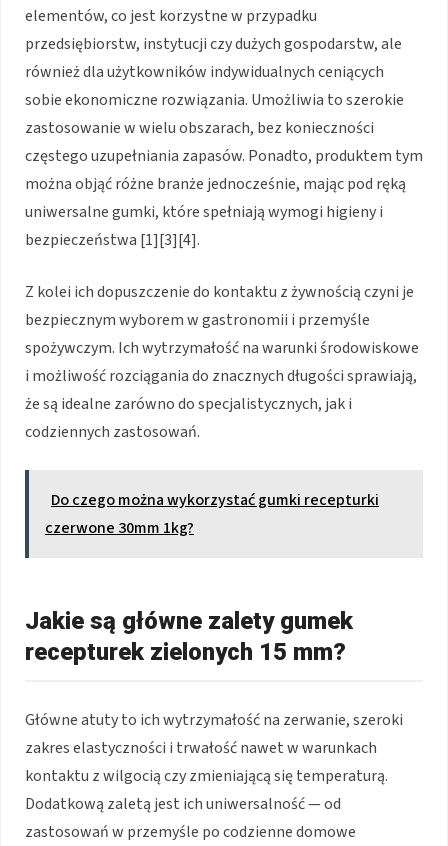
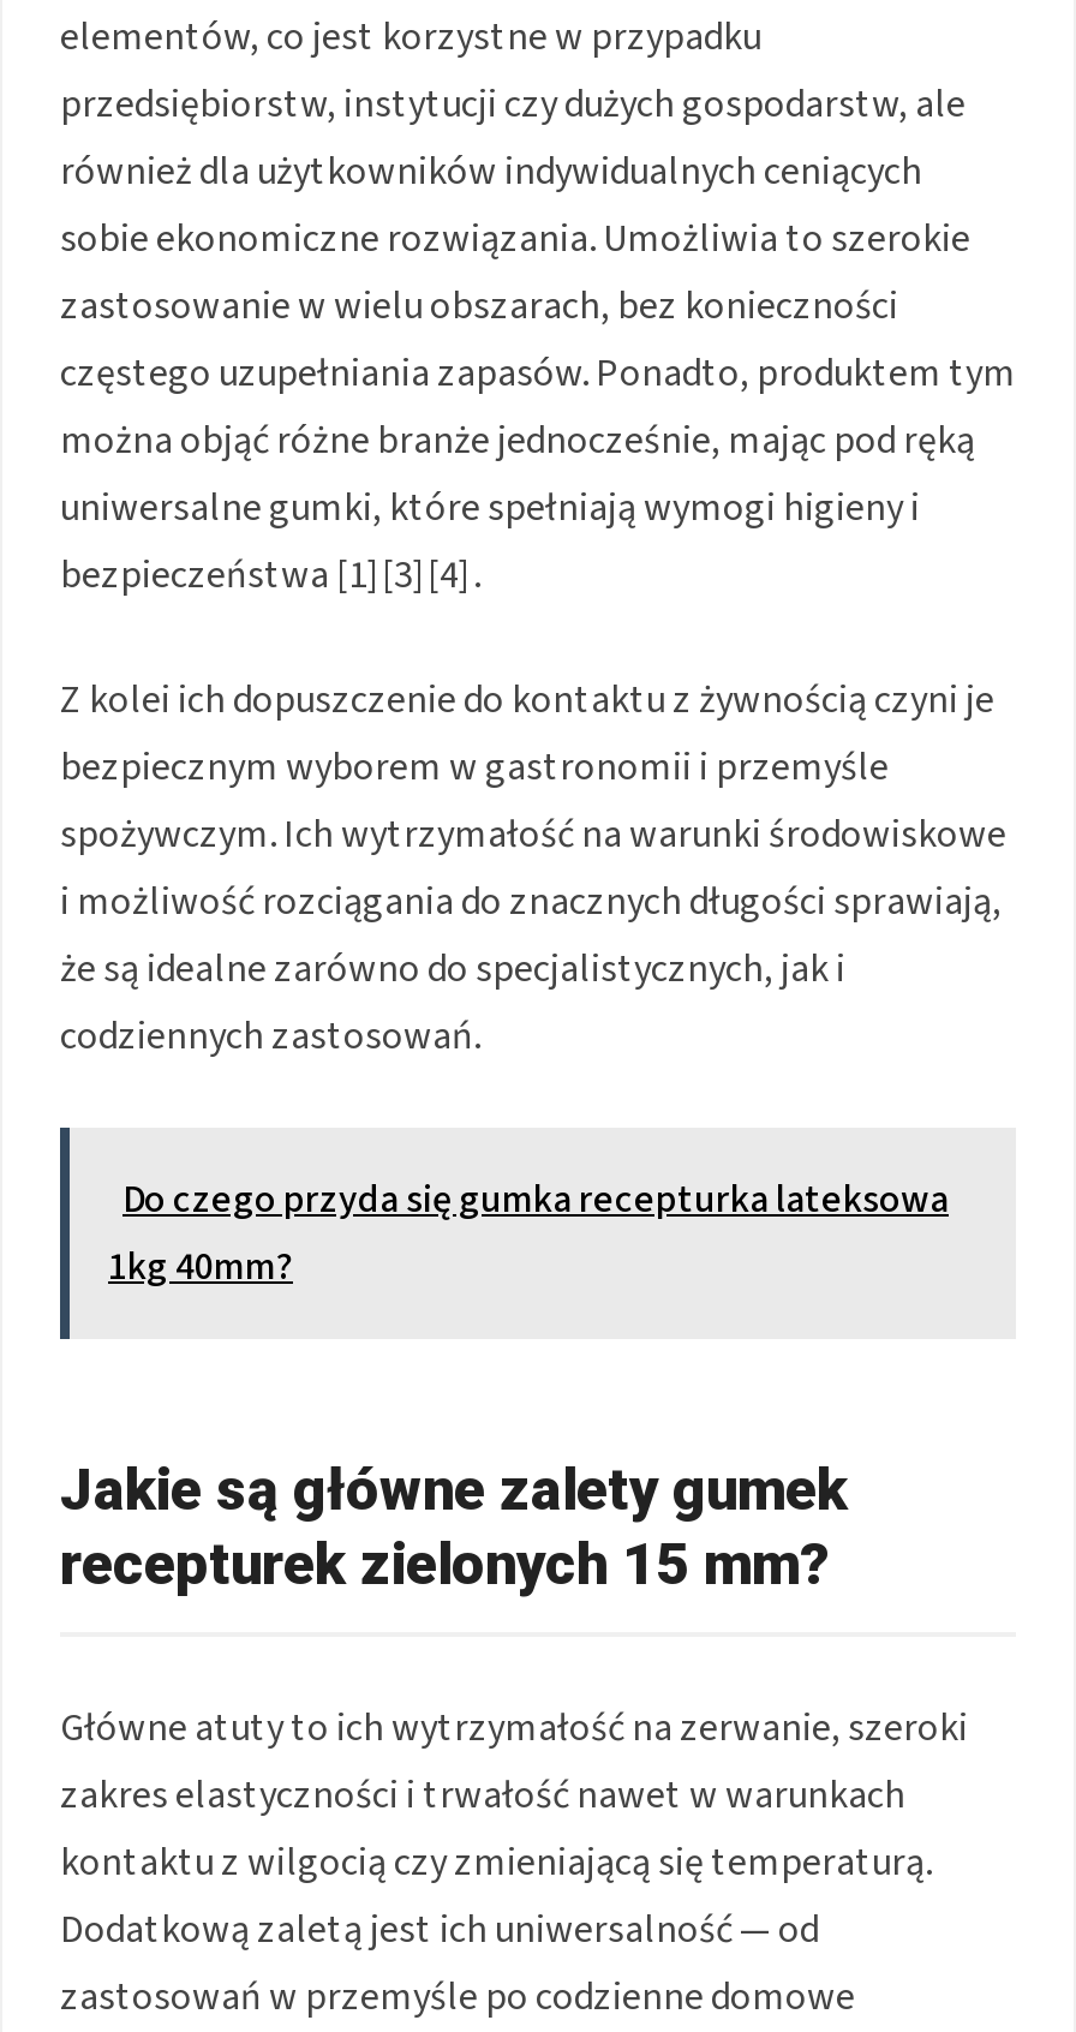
[45,489,379,539] Do czego można wykorzystać gumki recepturki | czerwone 30mm 1kg? -> [108,1174,949,1294] Do czego przyda się gumka recepturka lateksowa | 1kg 40mm?

